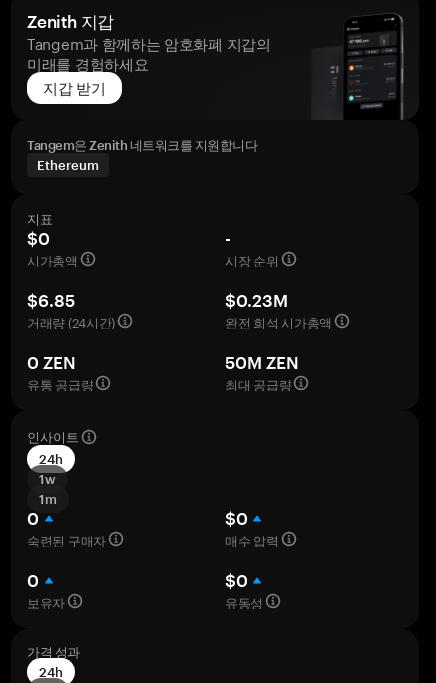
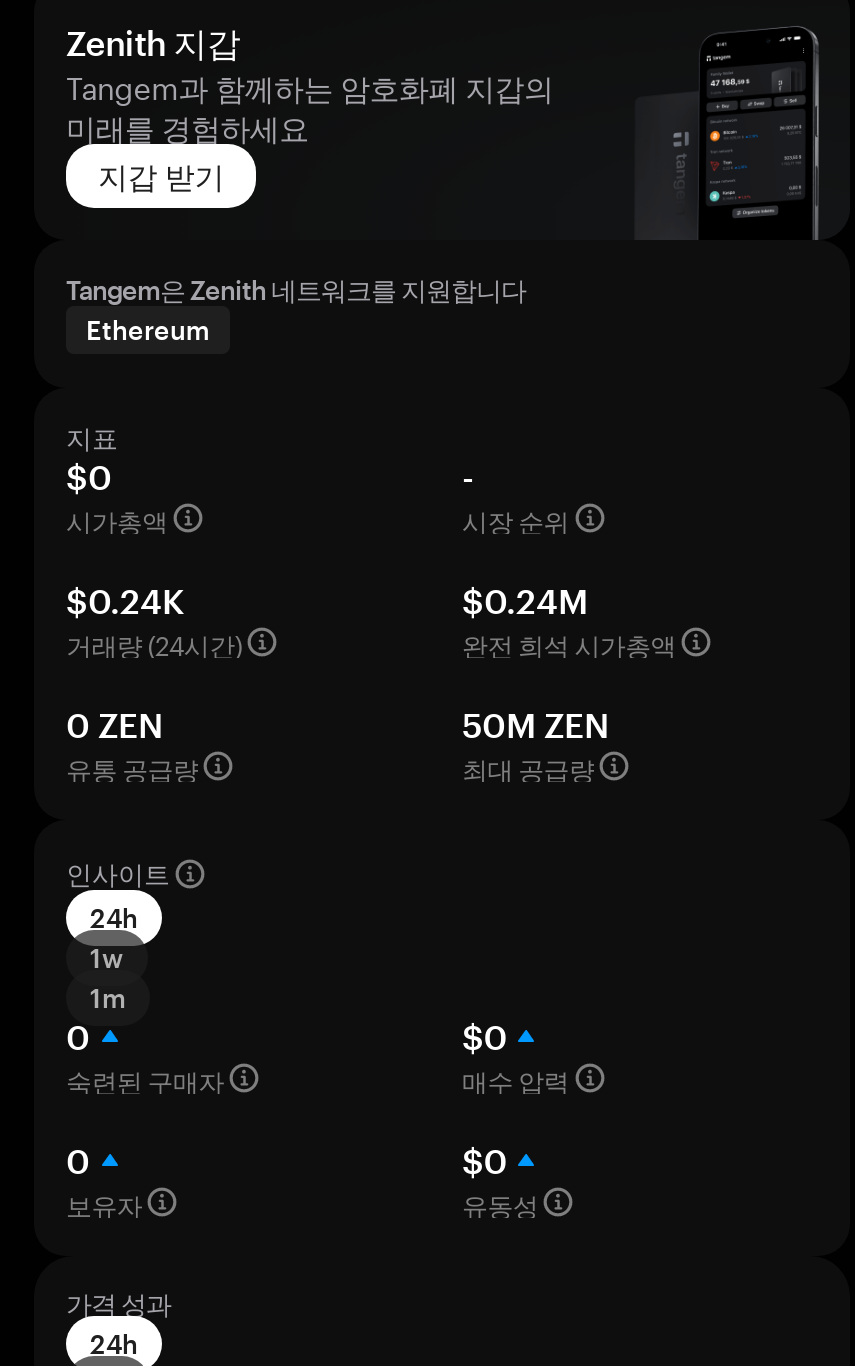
[27,290,75,310] $6.85 -> [66,580,184,620] $0.24K
[225,290,288,310] $0.23M -> [462,580,588,620] $0.24M

